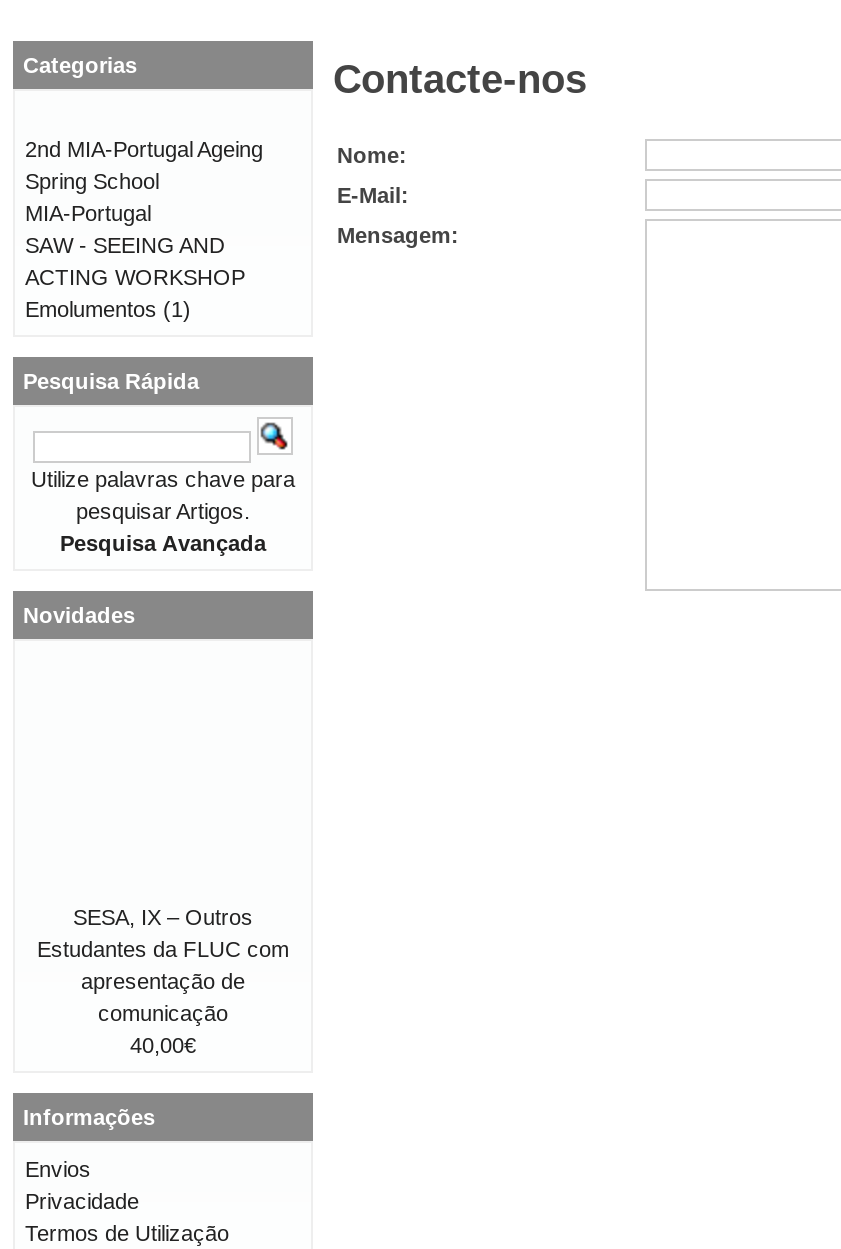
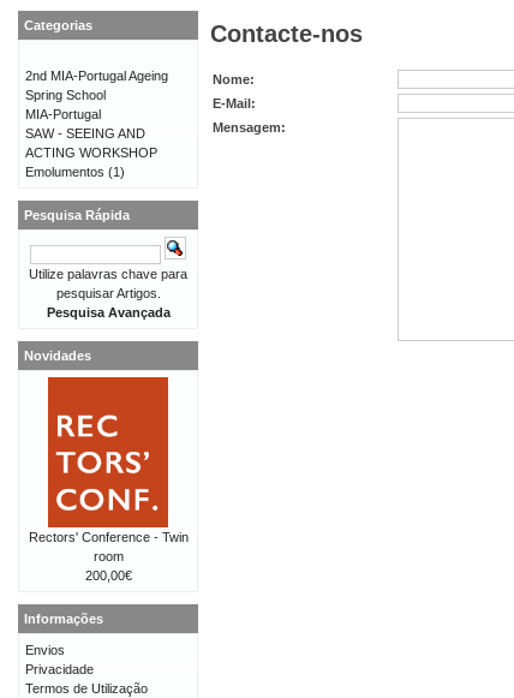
none -> [47,376,169,483] [image]
[37,905,289,1057] SESA, IX – Outros | Estudantes da FLUC com | apresentação de | comunicação | 40,00€ -> [28,530,188,583] Rectors' Conference - Twin | room | 200,00€

